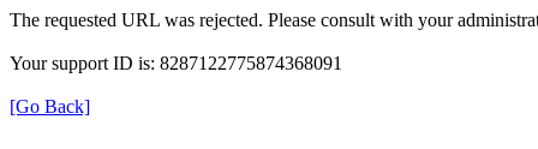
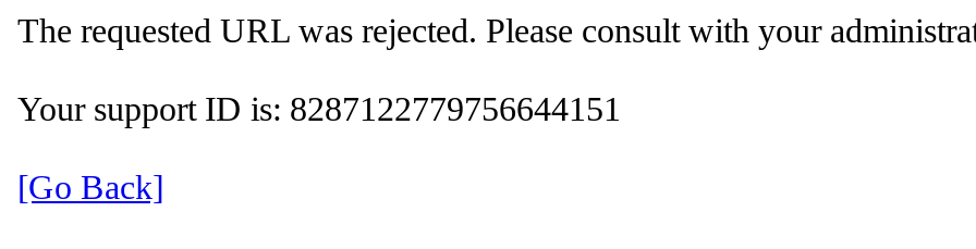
[10,53,342,73] Your support ID is: 8287122775874368091 -> [17,90,621,127] Your support ID is: 8287122779756644151

